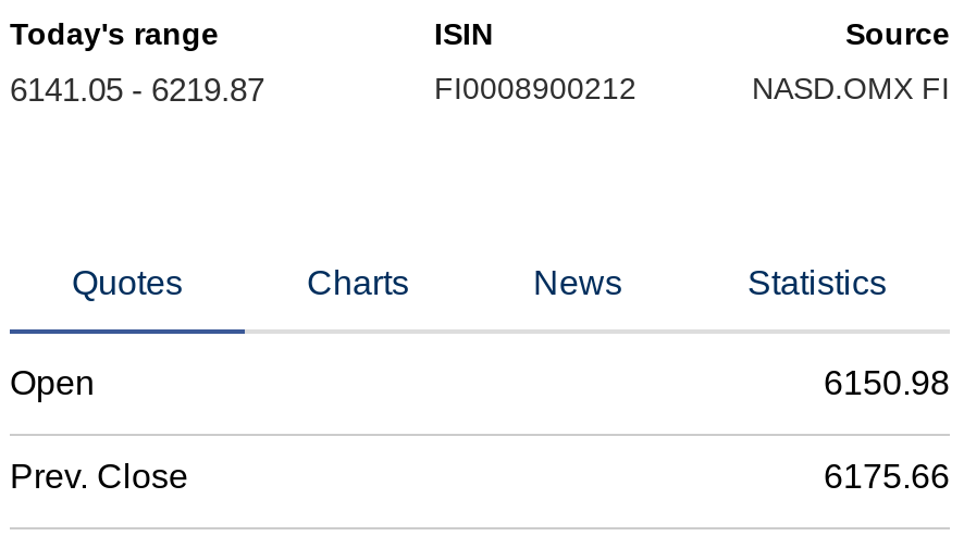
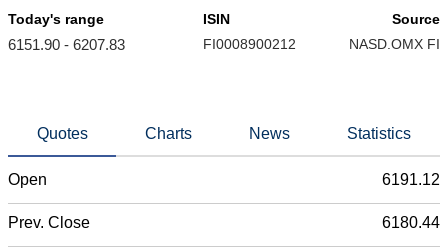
[10,71,264,108] 6141.05 - 6219.87 -> [8,36,125,53] 6151.90 - 6207.83
[824,364,950,401] 6150.98 -> [382,171,440,188] 6191.12
[824,458,950,495] 6175.66 -> [382,214,440,231] 6180.44

